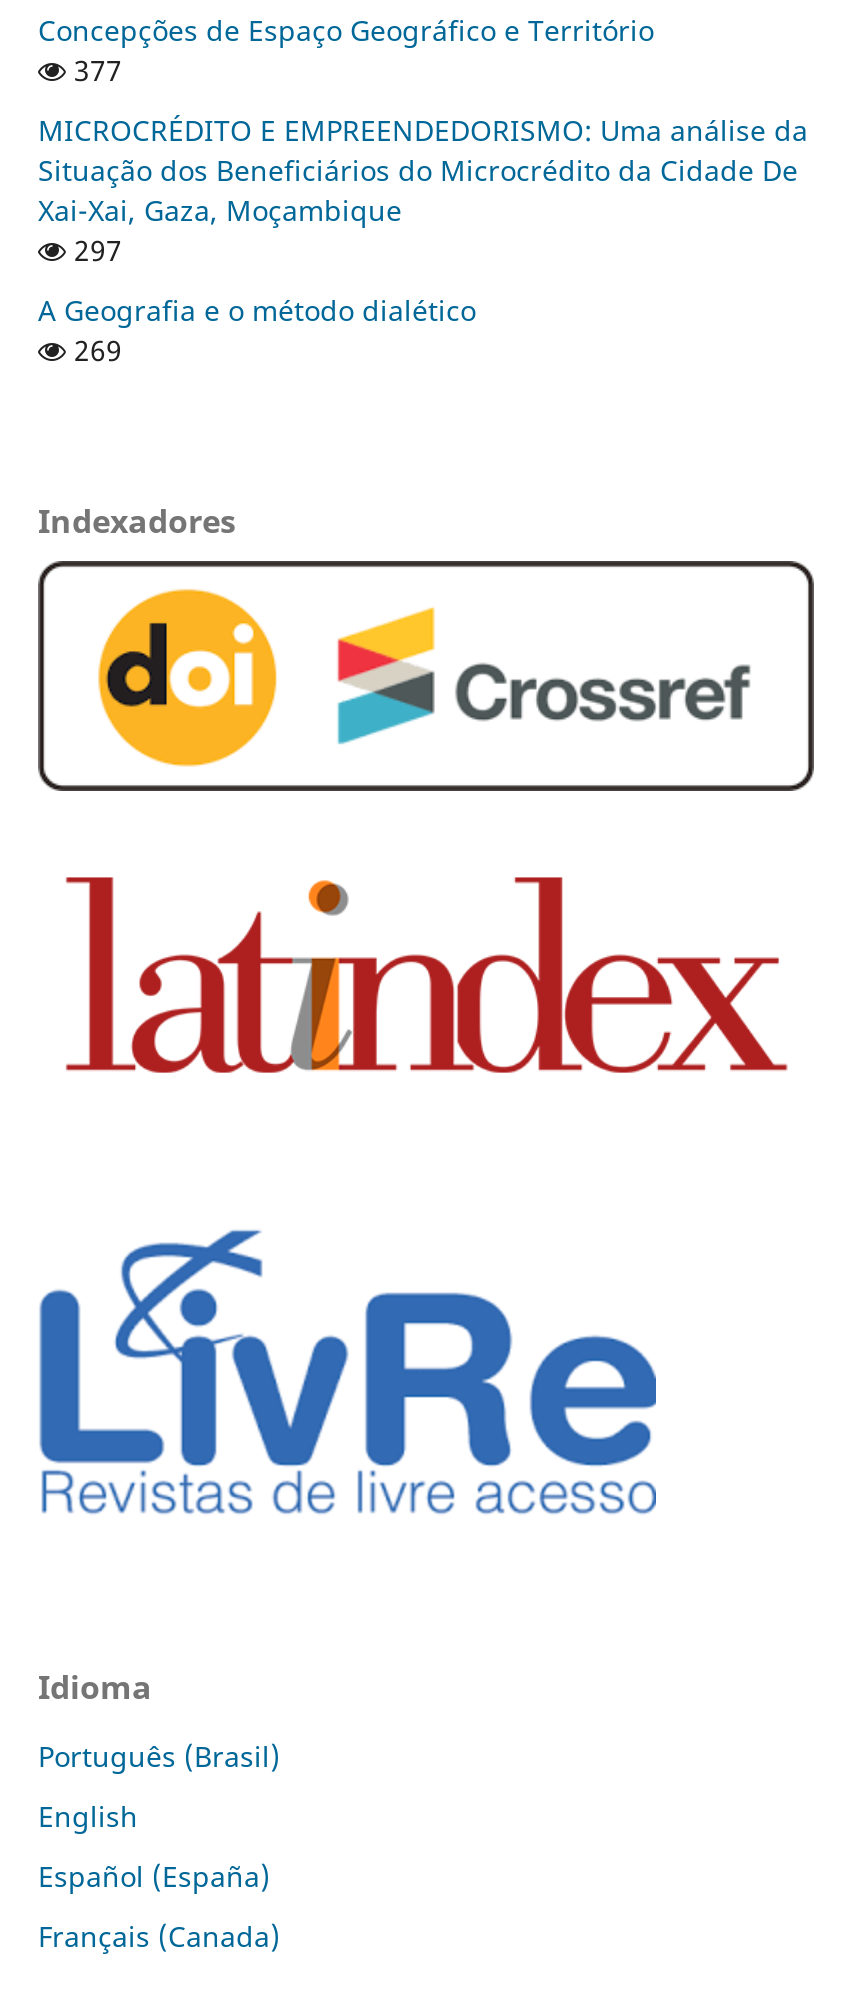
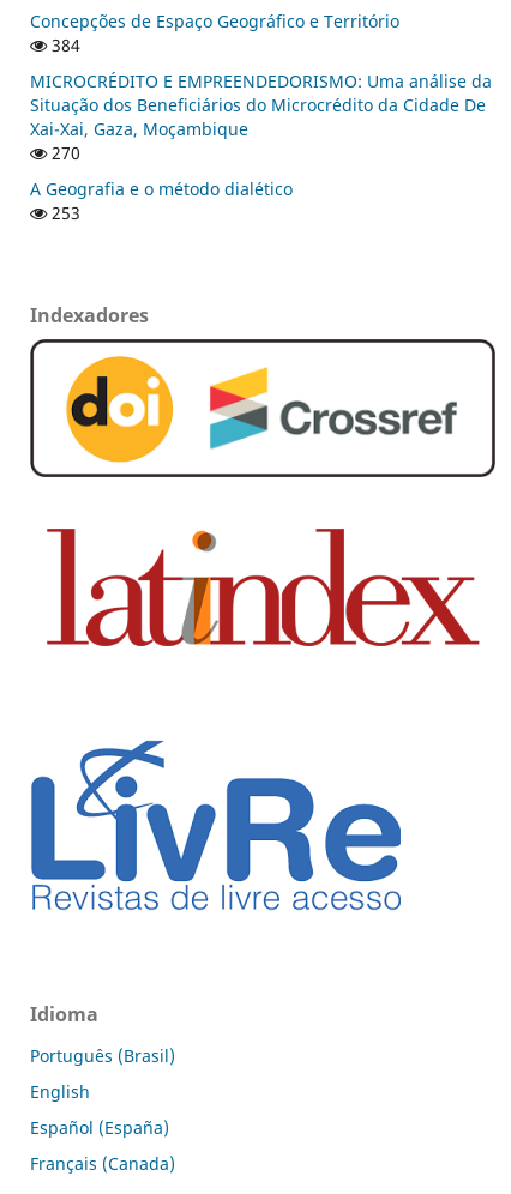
[66,52,122,90] 377 -> [47,34,80,57] 384
[66,232,122,270] 297 -> [47,142,80,165] 270
[66,331,122,369] 269 -> [47,202,80,224] 253

